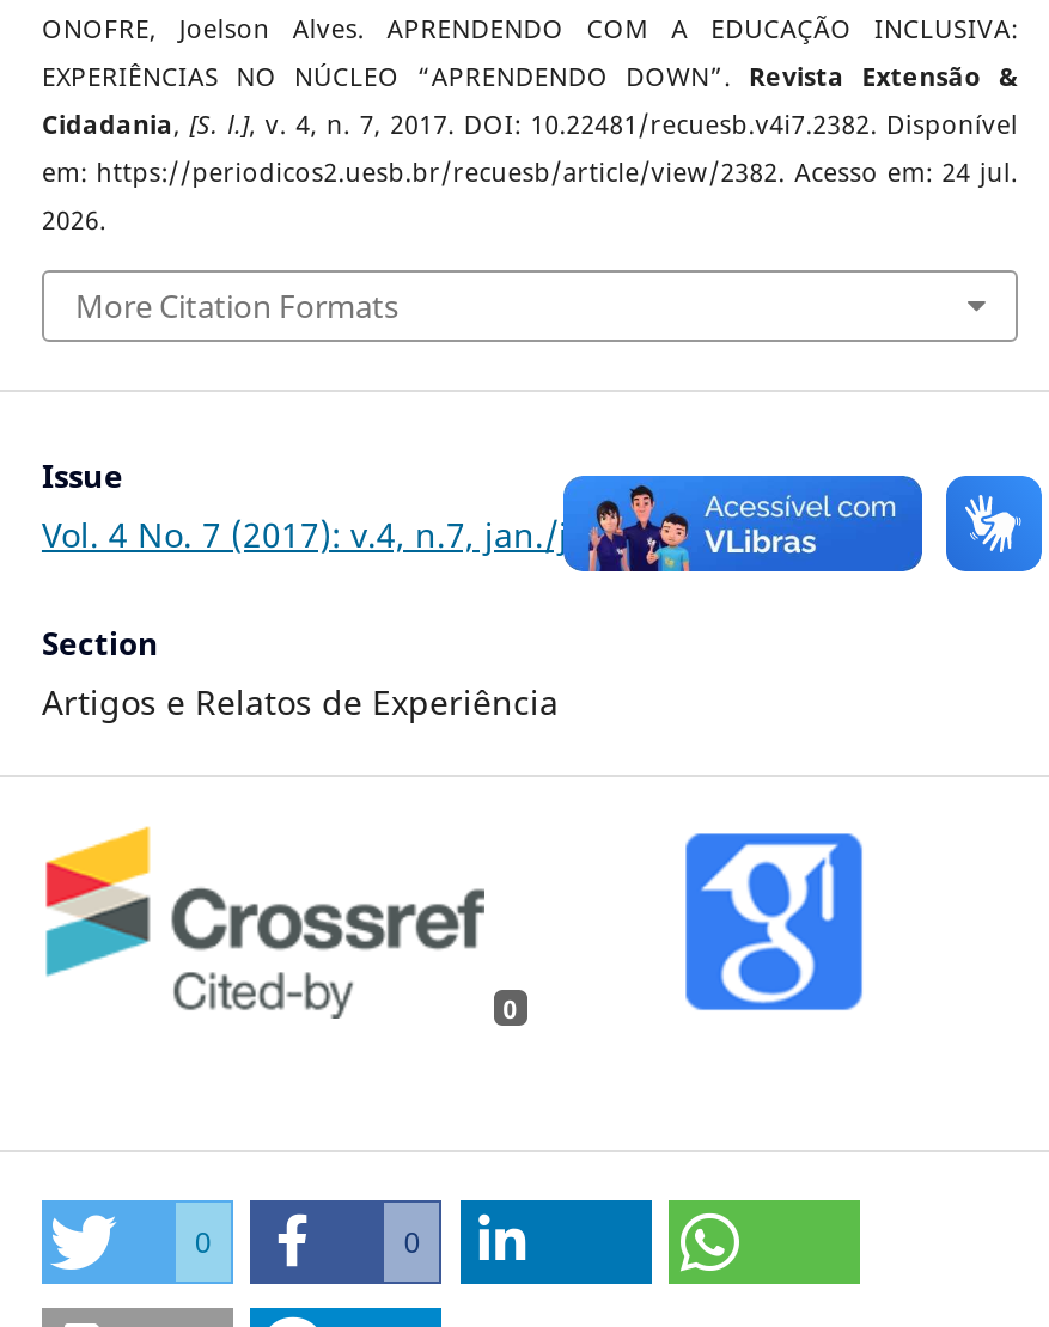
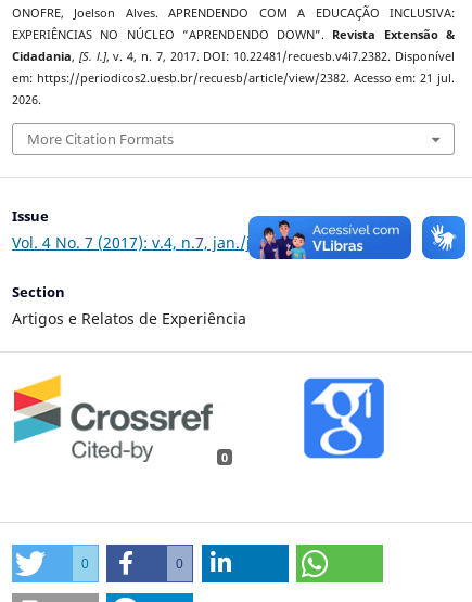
[42,156,1018,189] em: https://periodicos2.uesb.br/recuesb/article/view/2382. Acesso em: 24 jul. -> [12,71,455,86] em: https://periodicos2.uesb.br/recuesb/article/view/2382. Acesso em: 21 jul.

